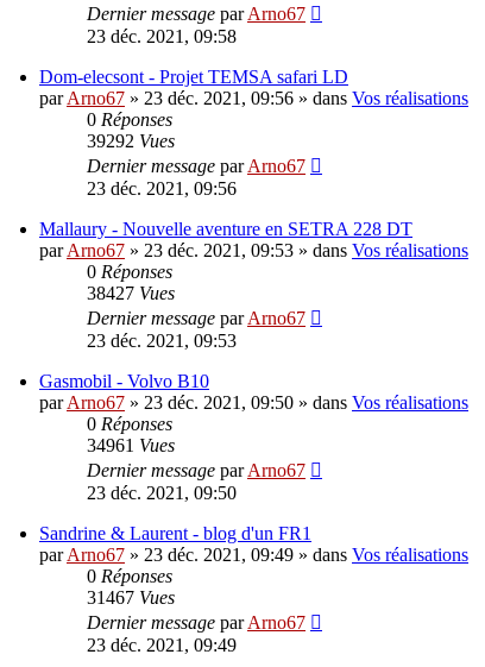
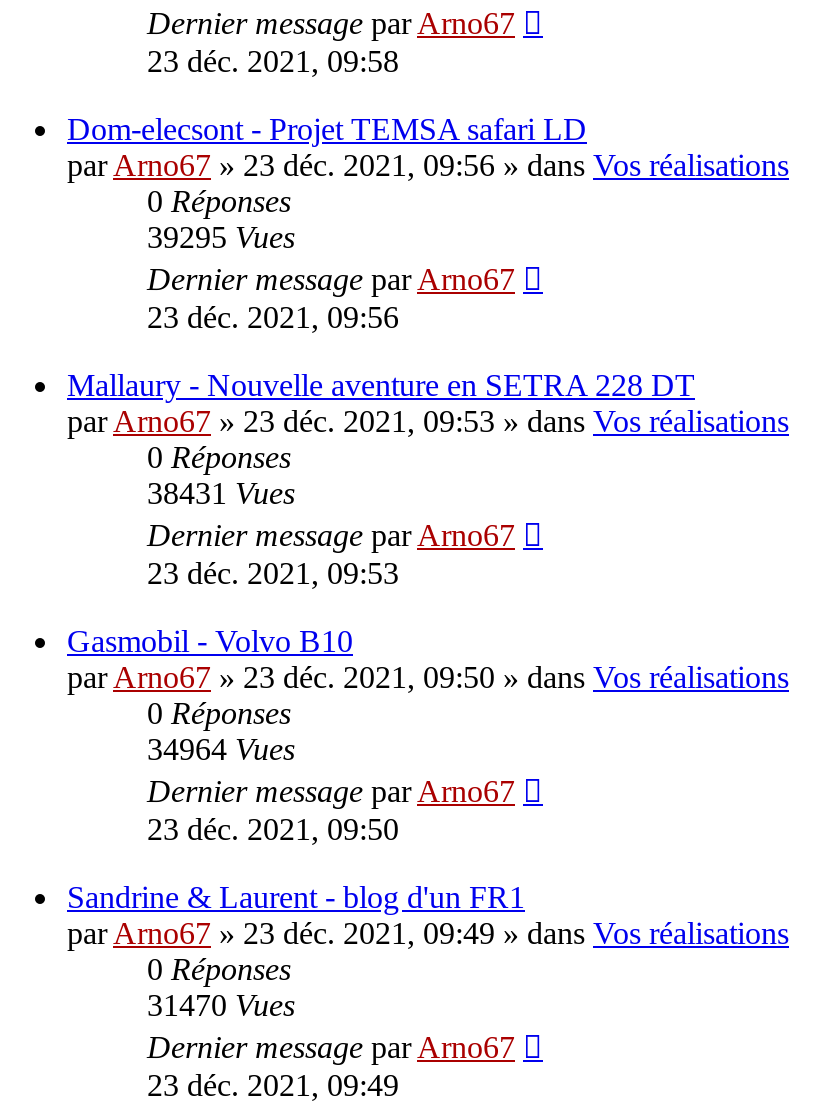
[87,131,175,151] 39292 Vues -> [147,220,295,254] 39295 Vues
[87,283,175,303] 38427 Vues -> [147,476,295,510] 38431 Vues
[87,435,175,455] 34961 Vues -> [147,732,295,766] 34964 Vues
[87,587,175,607] 31467 Vues -> [147,988,295,1022] 31470 Vues

